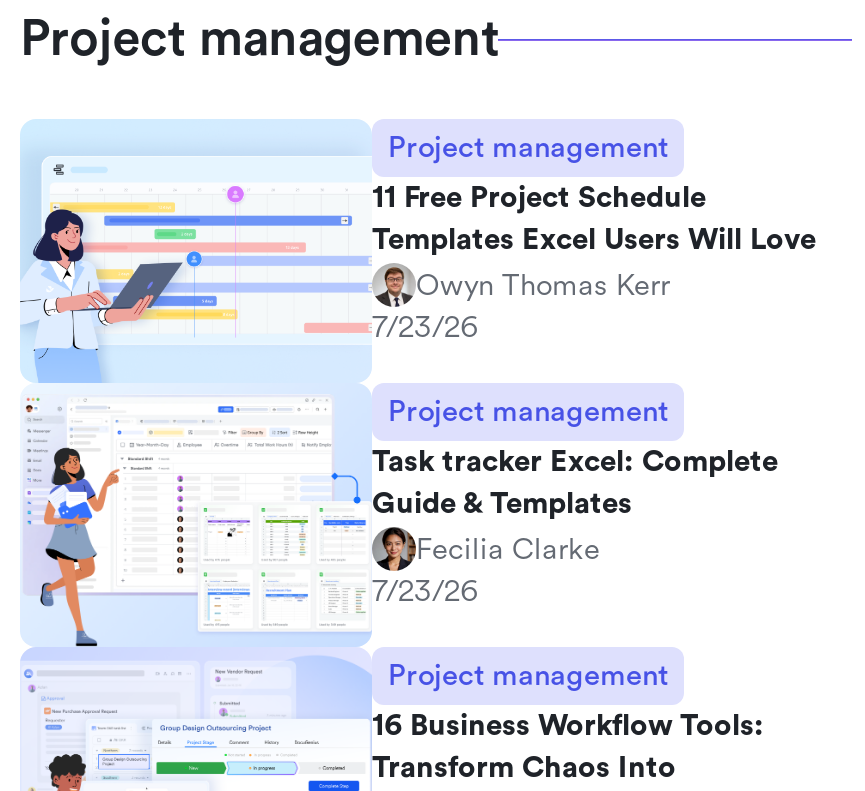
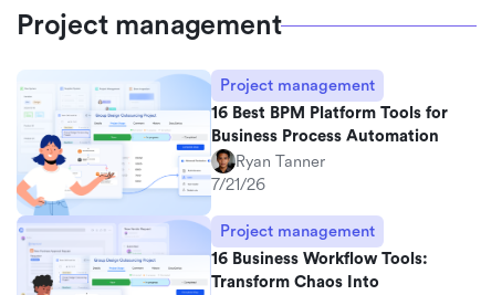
[20,121,816,649] [image] | 11 Free Project Schedule | Templates Excel Users Will Love | Owyn Thomas Kerr | 7/23/26 | Project management | Task tracker Excel: Complete | Guide & Templates | Fecilia Clarke | 7/23/26 -> [15,72,448,215] [image] | 16 Best BPM Platform Tools for | Business Process Automation | Ryan Tanner | 7/21/26

